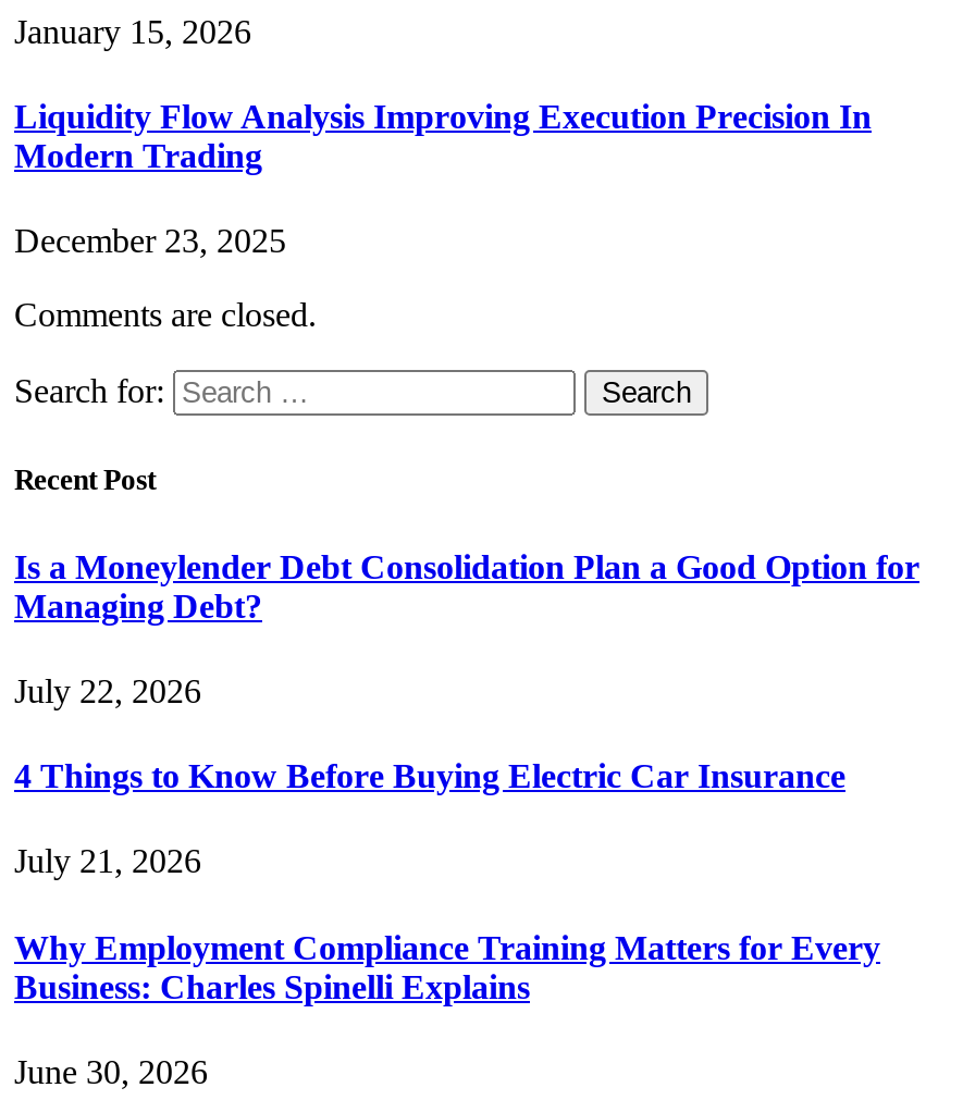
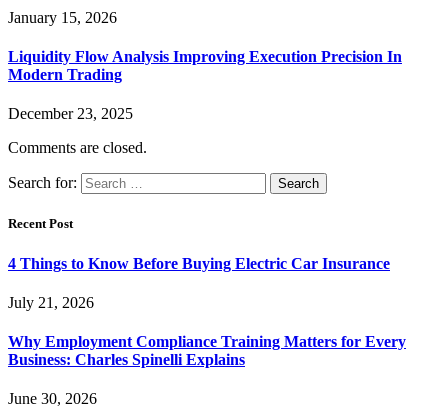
[14,547,919,709] Is a Moneylender Debt Consolidation Plan a Good Option for | Managing Debt? | July 22, 2026 -> none

